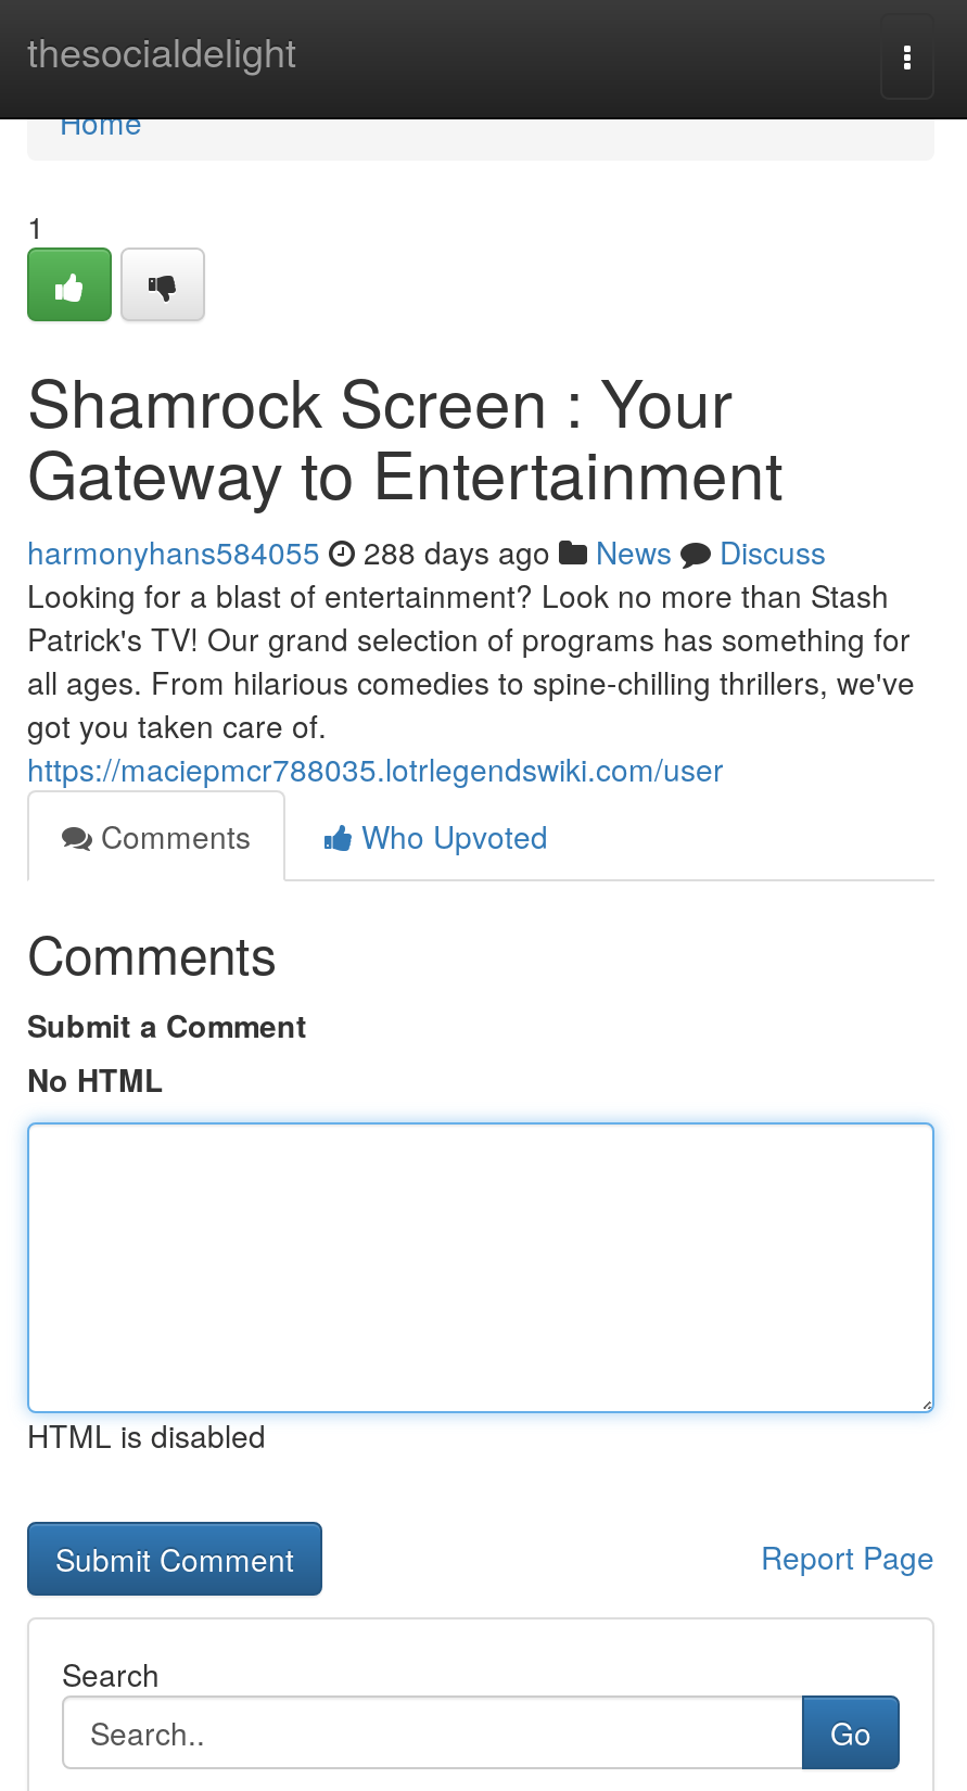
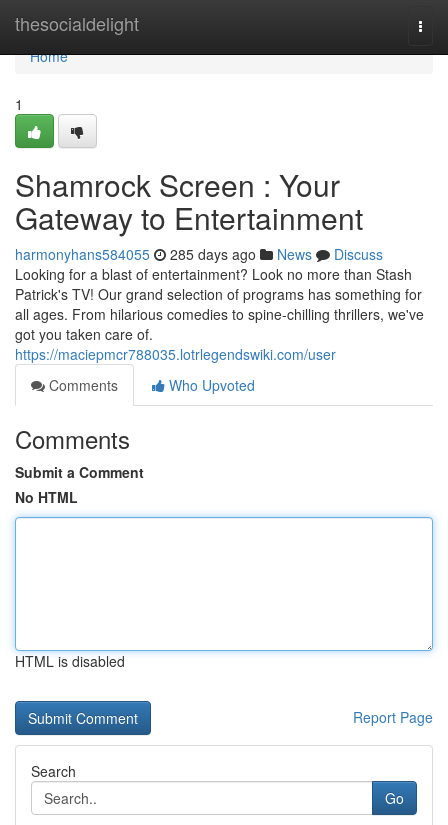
[27,530,826,573] harmonyhans584055 288 days ago News Discuss -> [15,244,383,264] harmonyhans584055 285 days ago News Discuss

